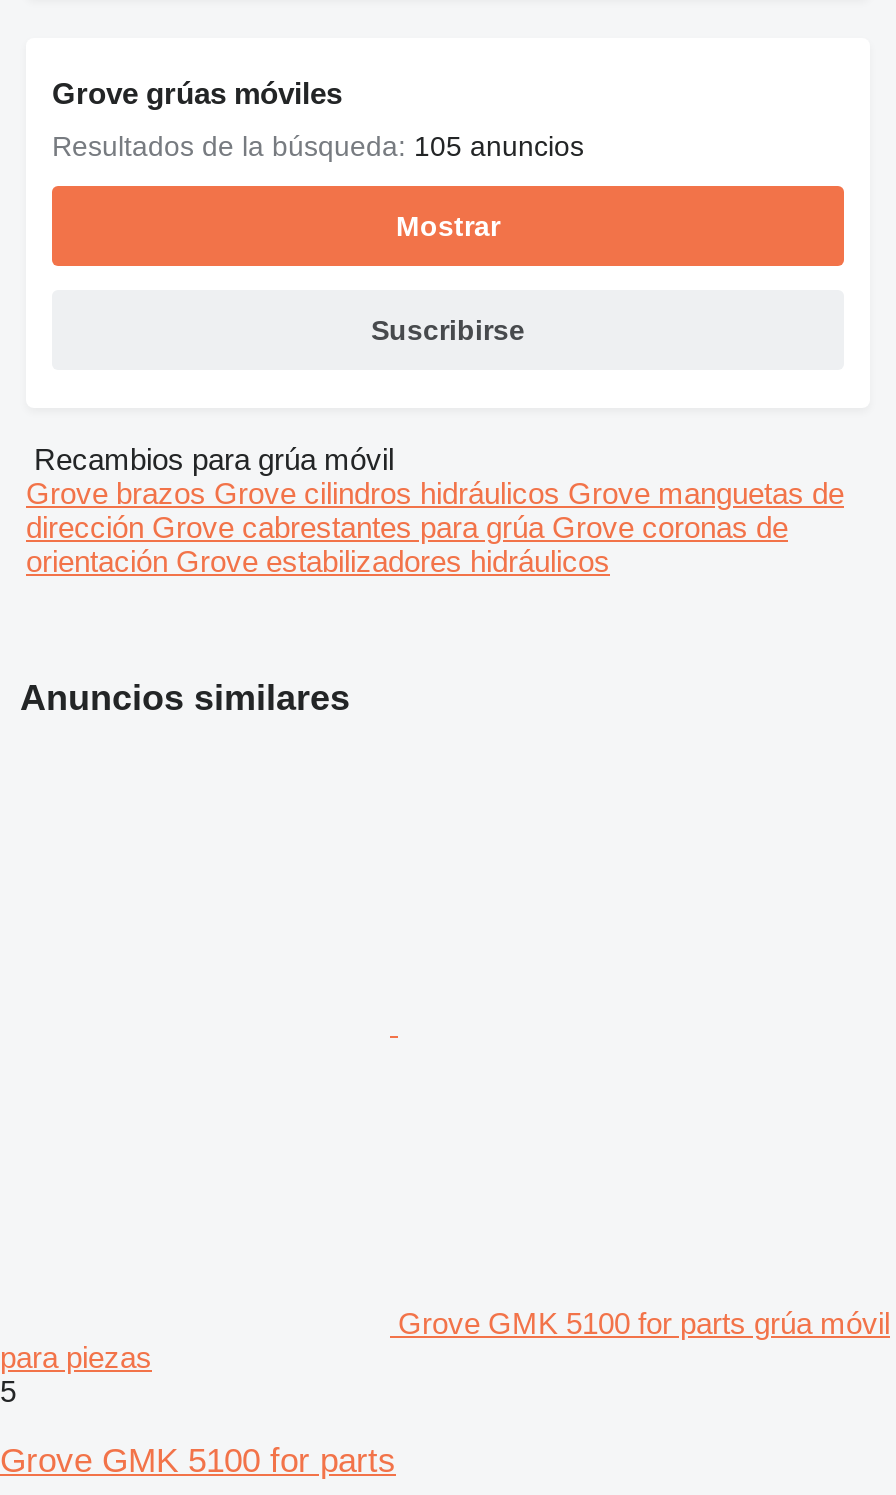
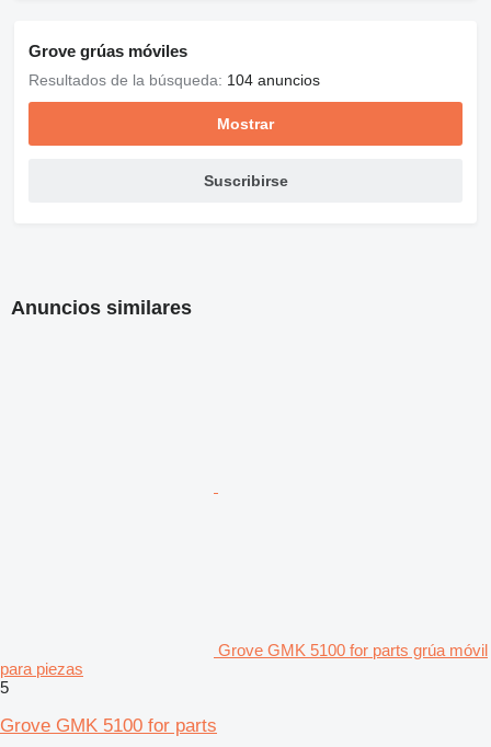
[52,130,584,162] Resultados de la búsqueda: 105 anuncios -> [28,71,320,89] Resultados de la búsqueda: 104 anuncios
[26,442,844,578] Recambios para grúa móvil | Grove brazos Grove cilindros hidráulicos Grove manguetas de | dirección Grove cabrestantes para grúa Grove coronas de | orientación Grove estabilizadores hidráulicos -> none

